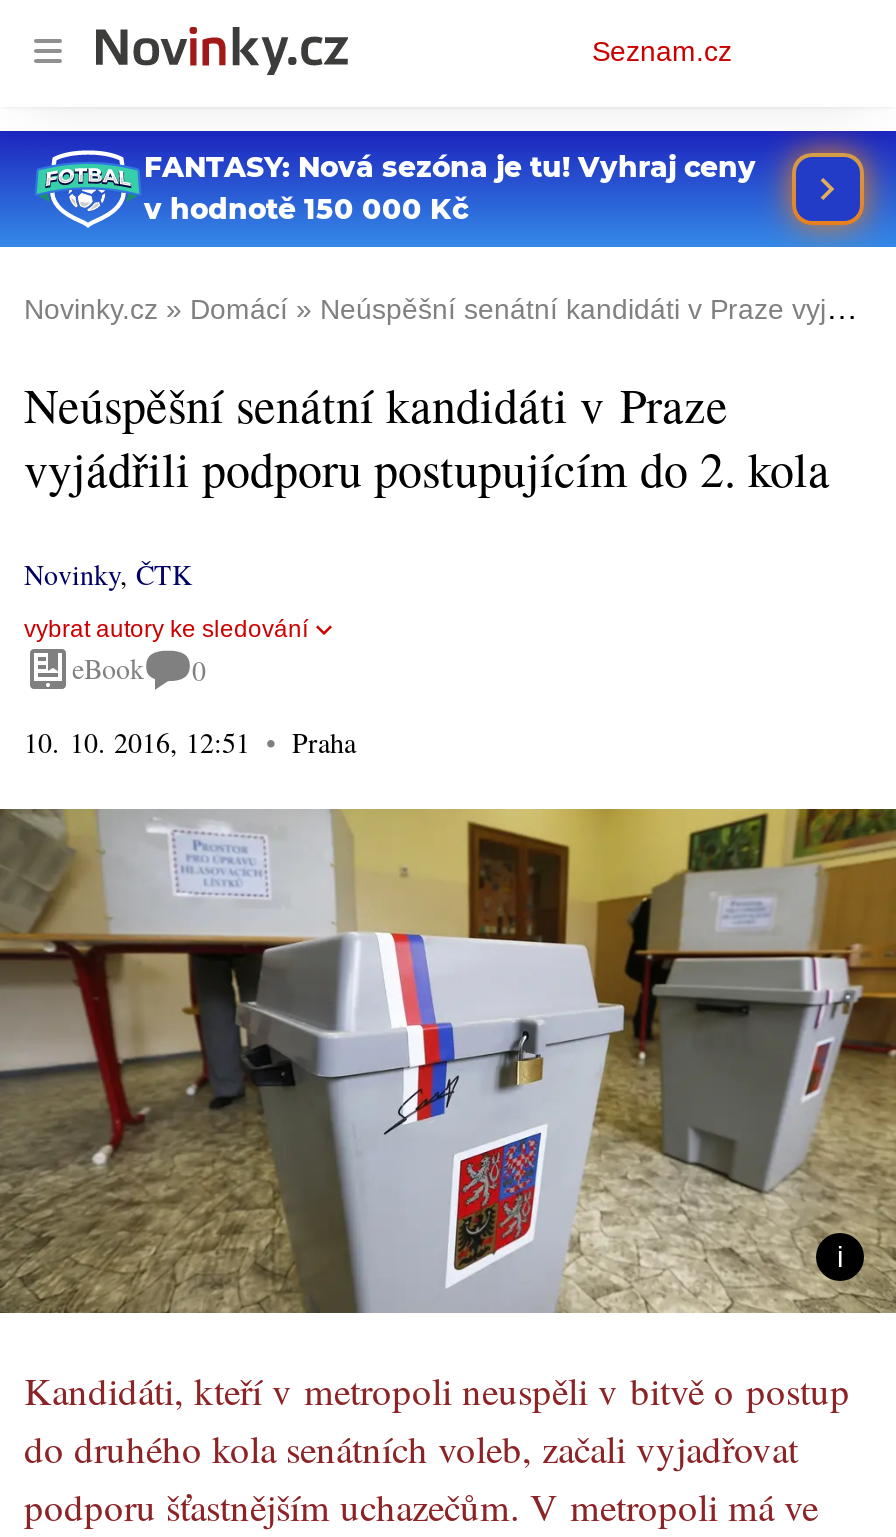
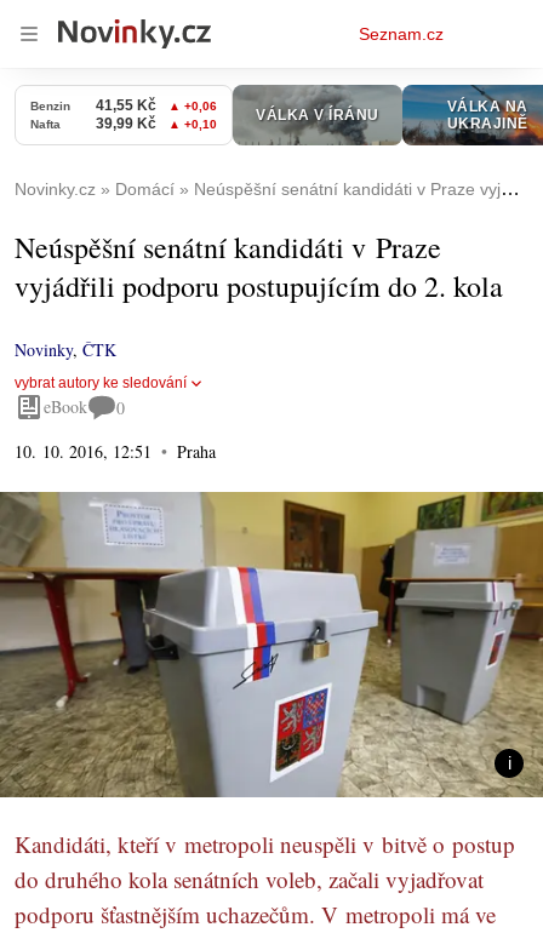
[6,129,890,249] [image] -> [4,82,539,151] [image]

